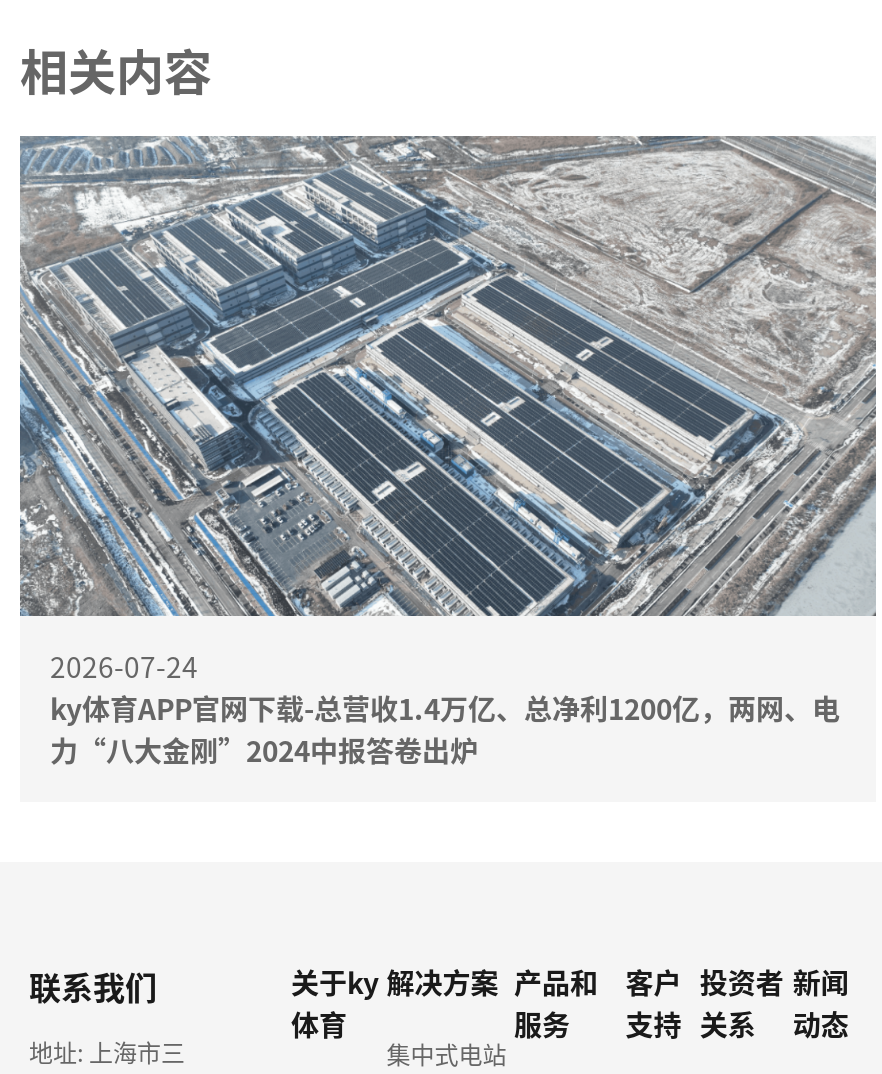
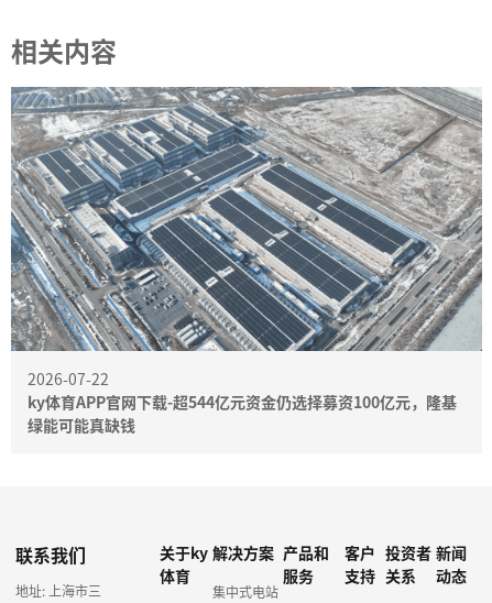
[50,646,840,770] 2026-07-24 | ky体育APP官网下载-总营收1.4万亿、总净利1200亿，两网、电 | 力“八大金刚”2024中报答卷出炉 -> [28,368,457,436] 2026-07-22 | ky体育APP官网下载-超544亿元资金仍选择募资100亿元，隆基 | 绿能可能真缺钱

